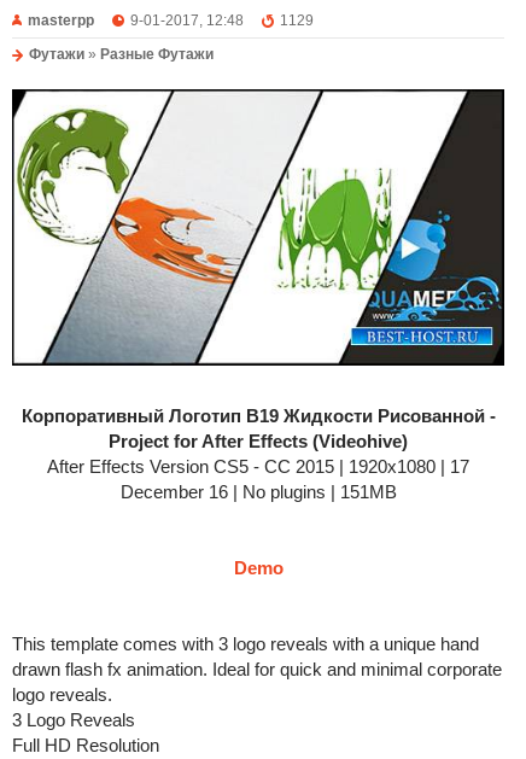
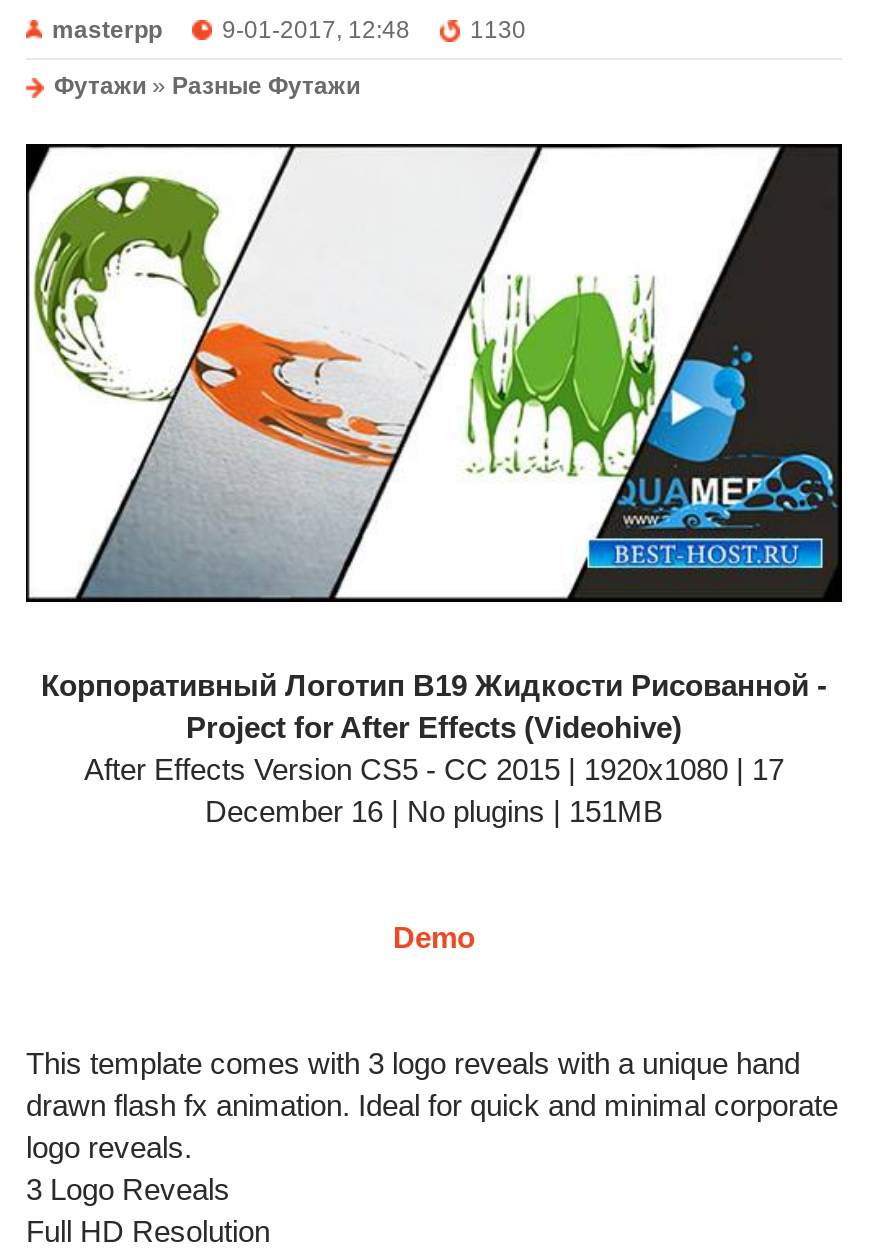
[280,12,314,29] 1129 -> [470,16,526,44] 1130

